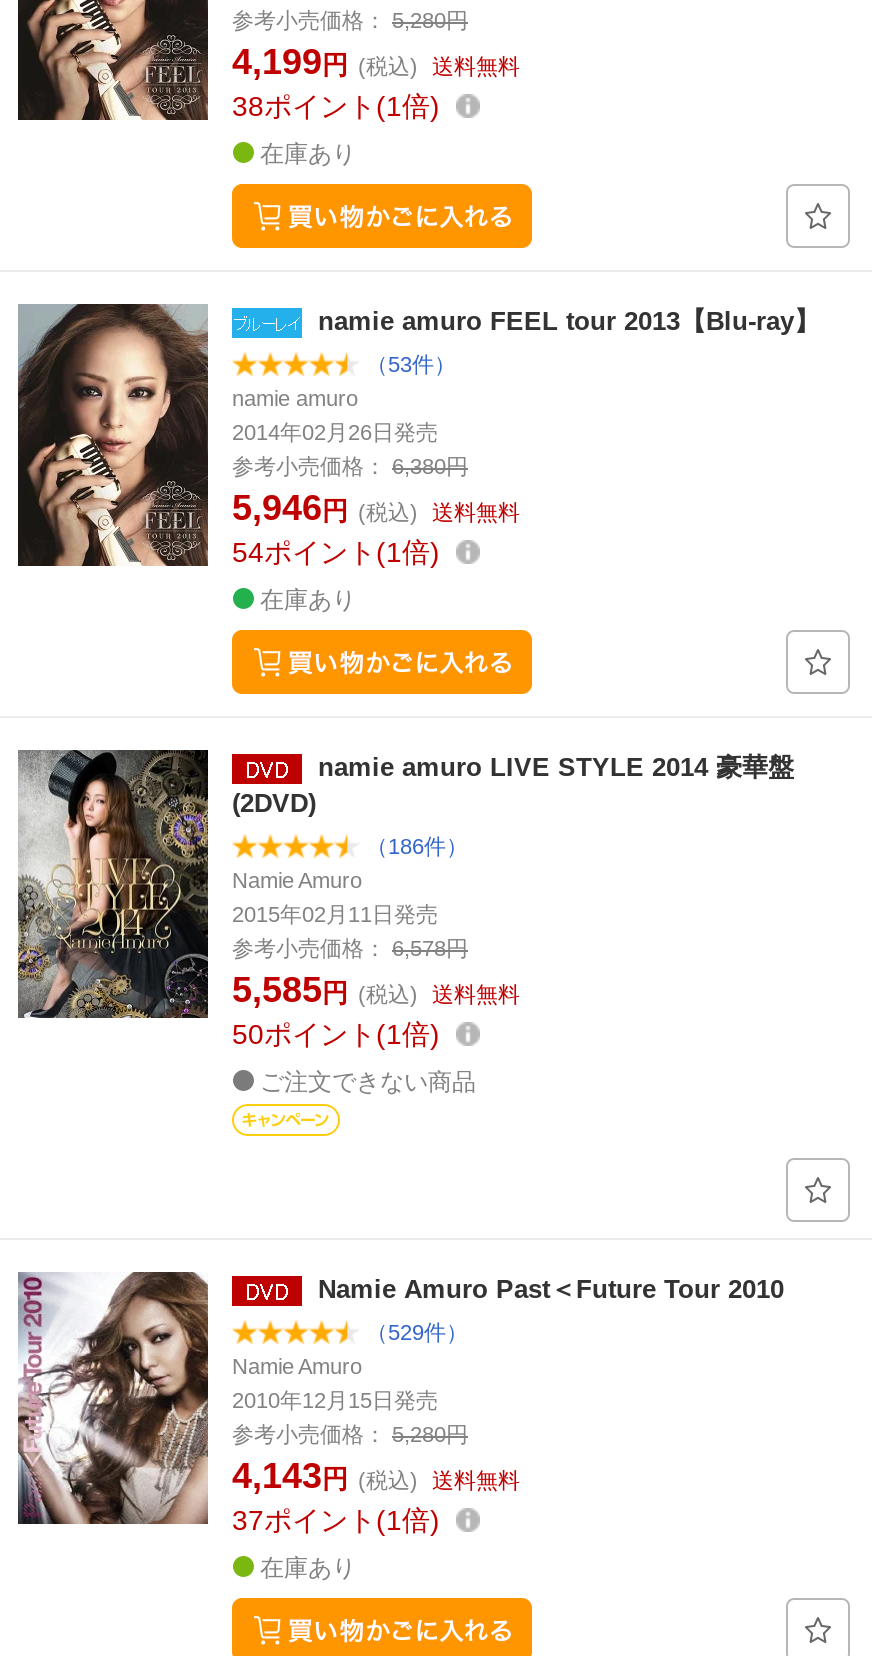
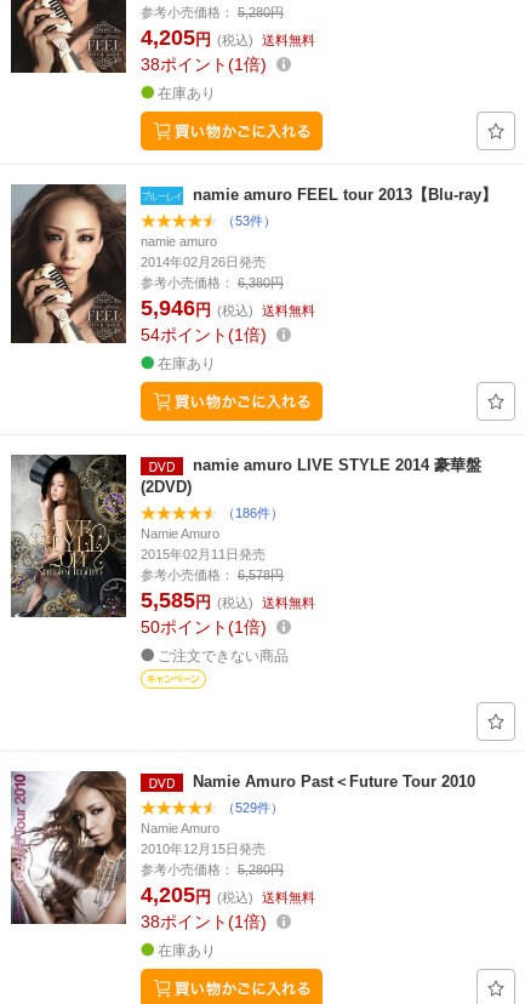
[232,42,520,82] 4,199円 (税込) 送料無料 -> [141,25,315,50] 4,205円 (税込) 送料無料
[232,1456,520,1496] 4,143円 (税込) 送料無料 -> [141,883,315,907] 4,205円 (税込) 送料無料
[232,1504,430,1536] 37ポイント 1倍 -> [141,912,261,931] 38ポイント 1倍

